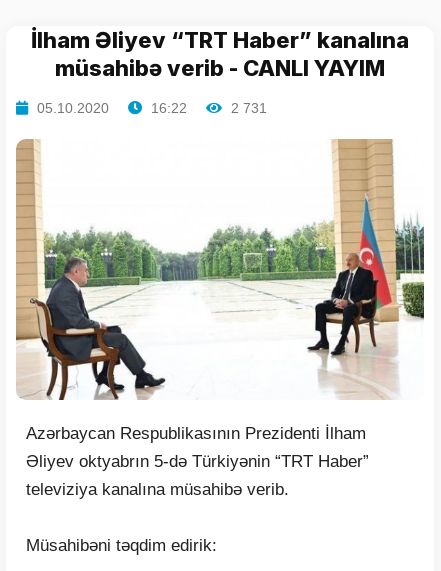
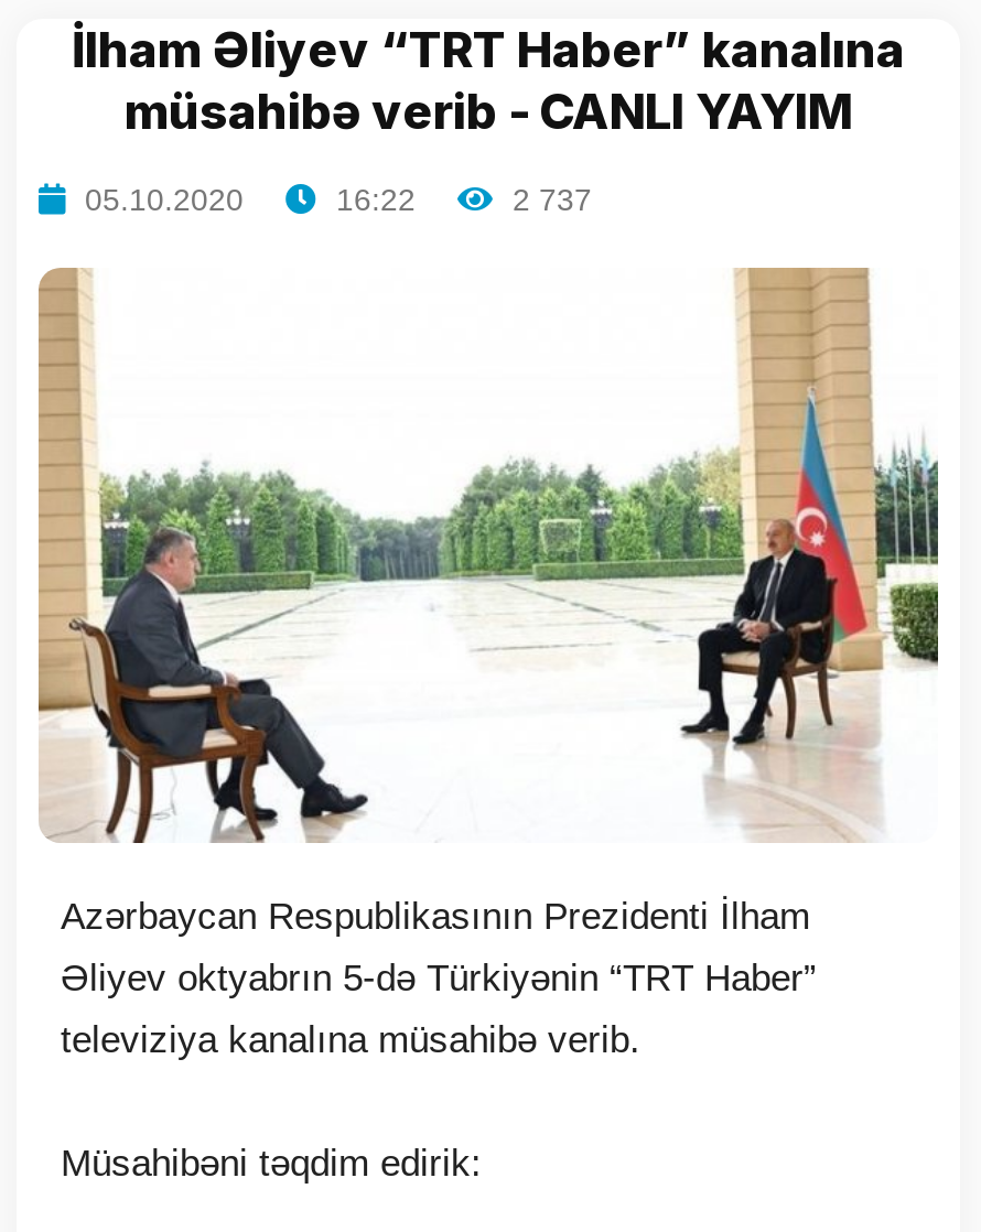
[227,100,267,116] 2 731 -> [504,182,592,217] 2 737

